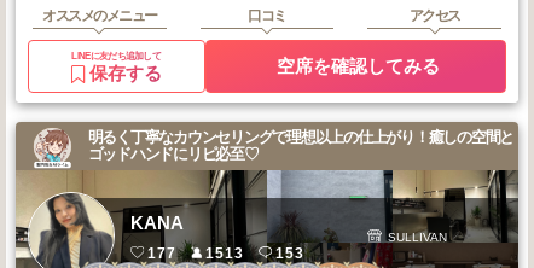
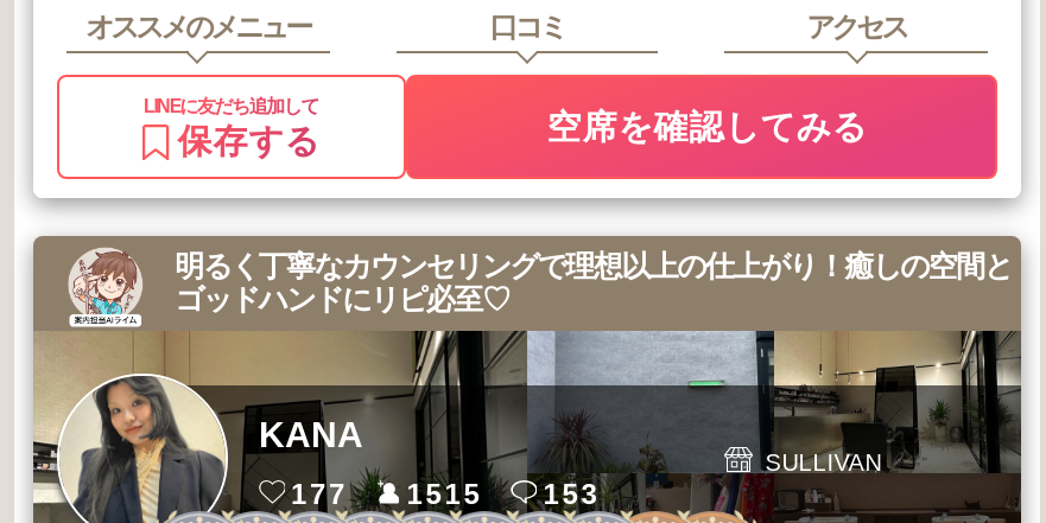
[206,246,244,263] 1513 -> [407,479,483,512] 1515

